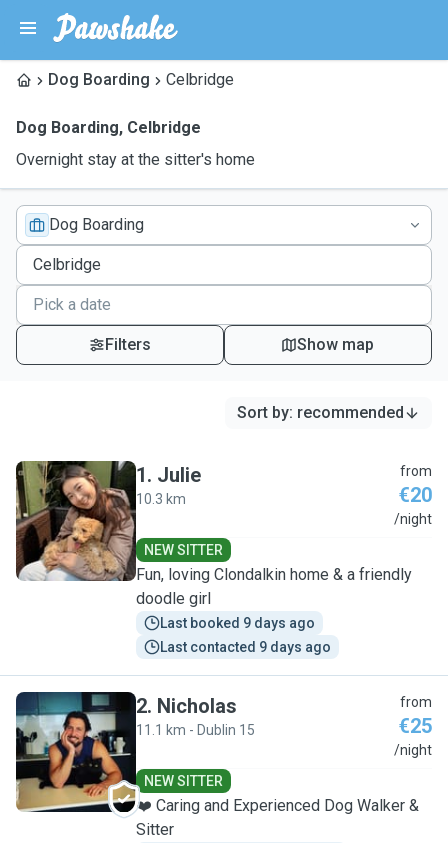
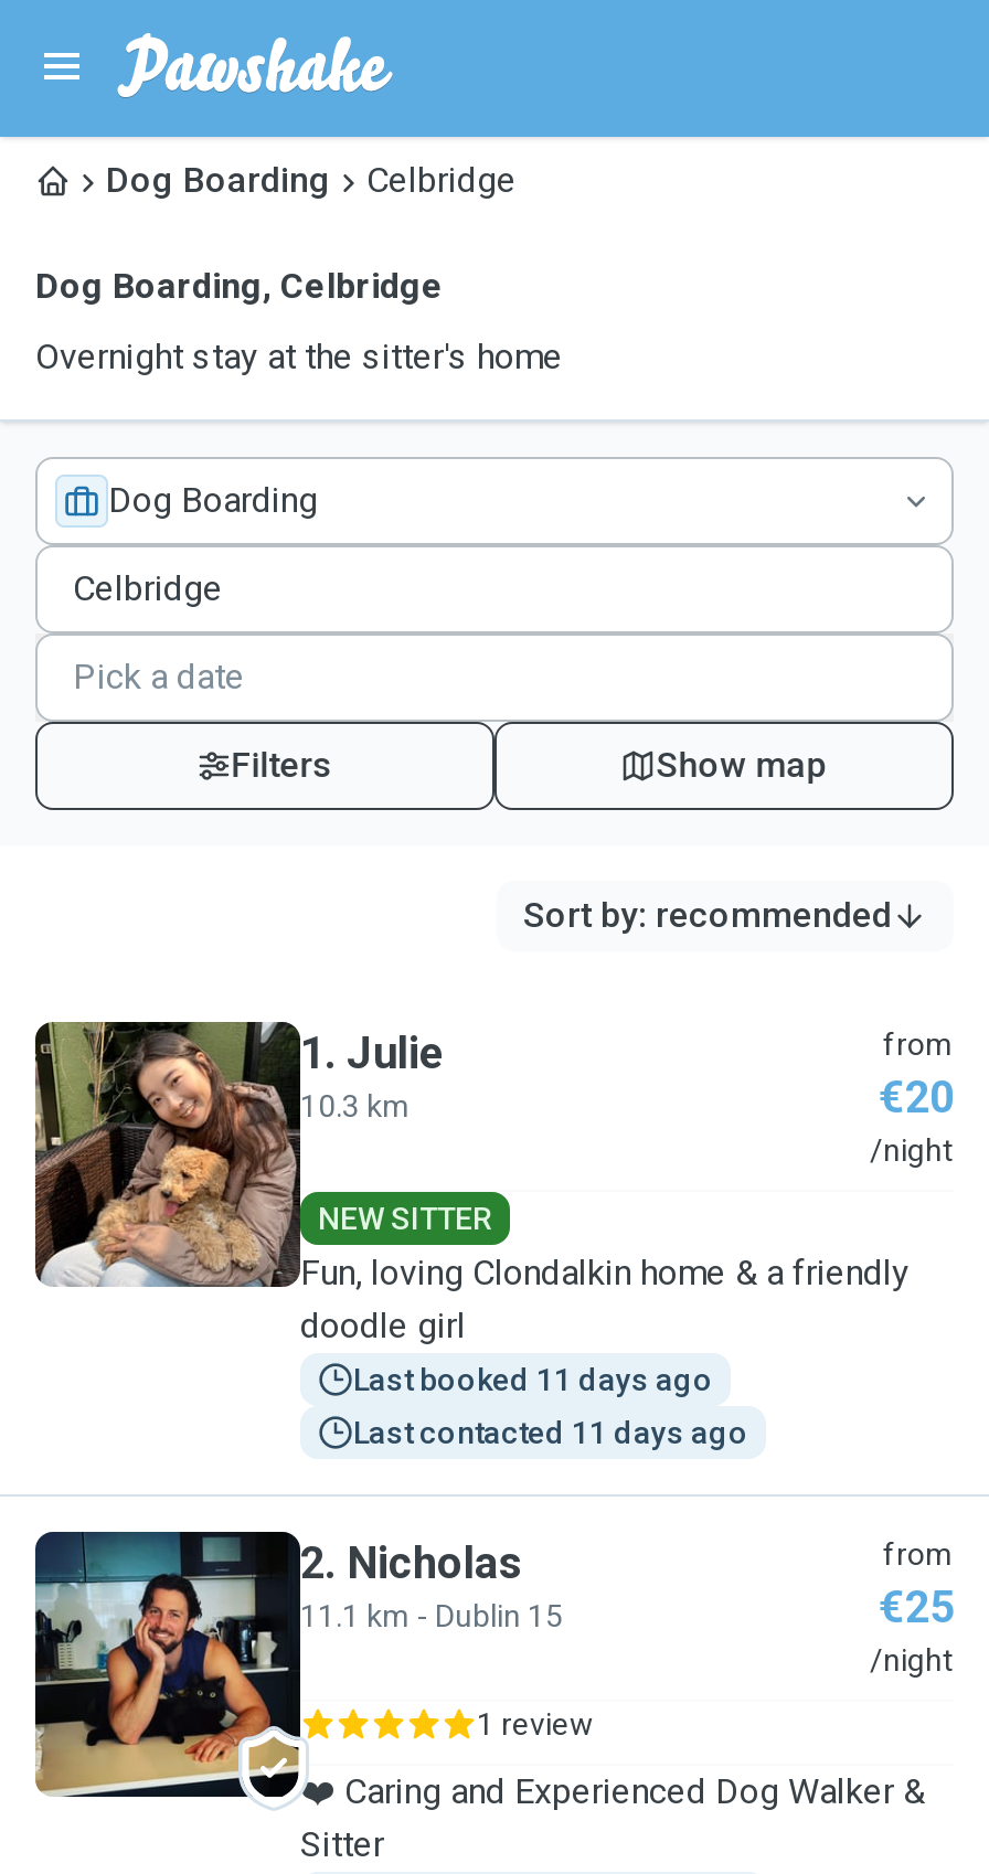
[160,615,315,631] Last booked 9 days ago -> [353,1362,713,1397] Last booked 11 days ago
[160,639,331,655] Last contacted 9 days ago -> [353,1415,748,1450] Last contacted 11 days ago
[144,773,223,789] NEW SITTER -> [477,1706,594,1742] 1 review

